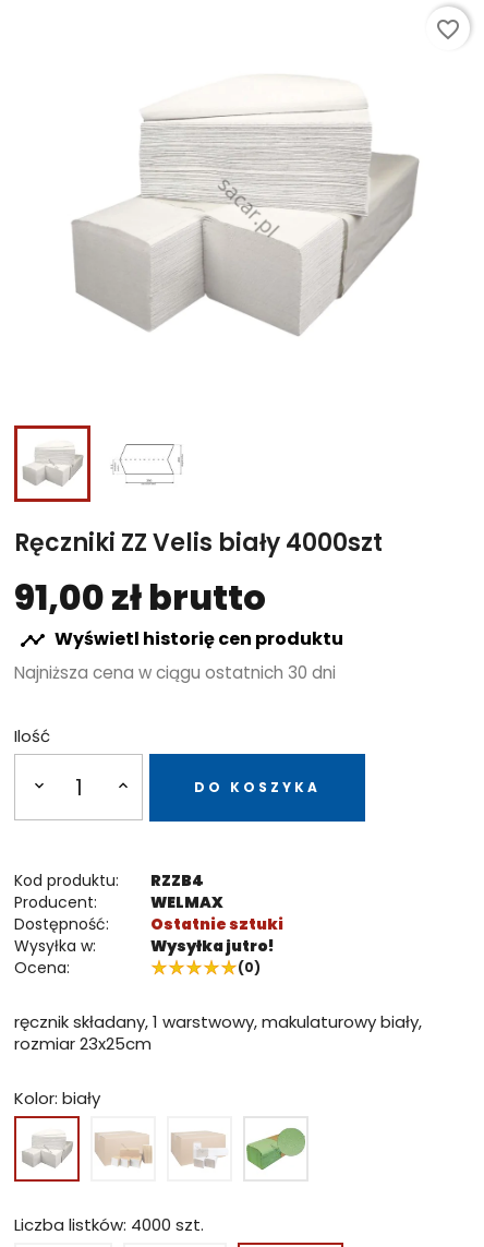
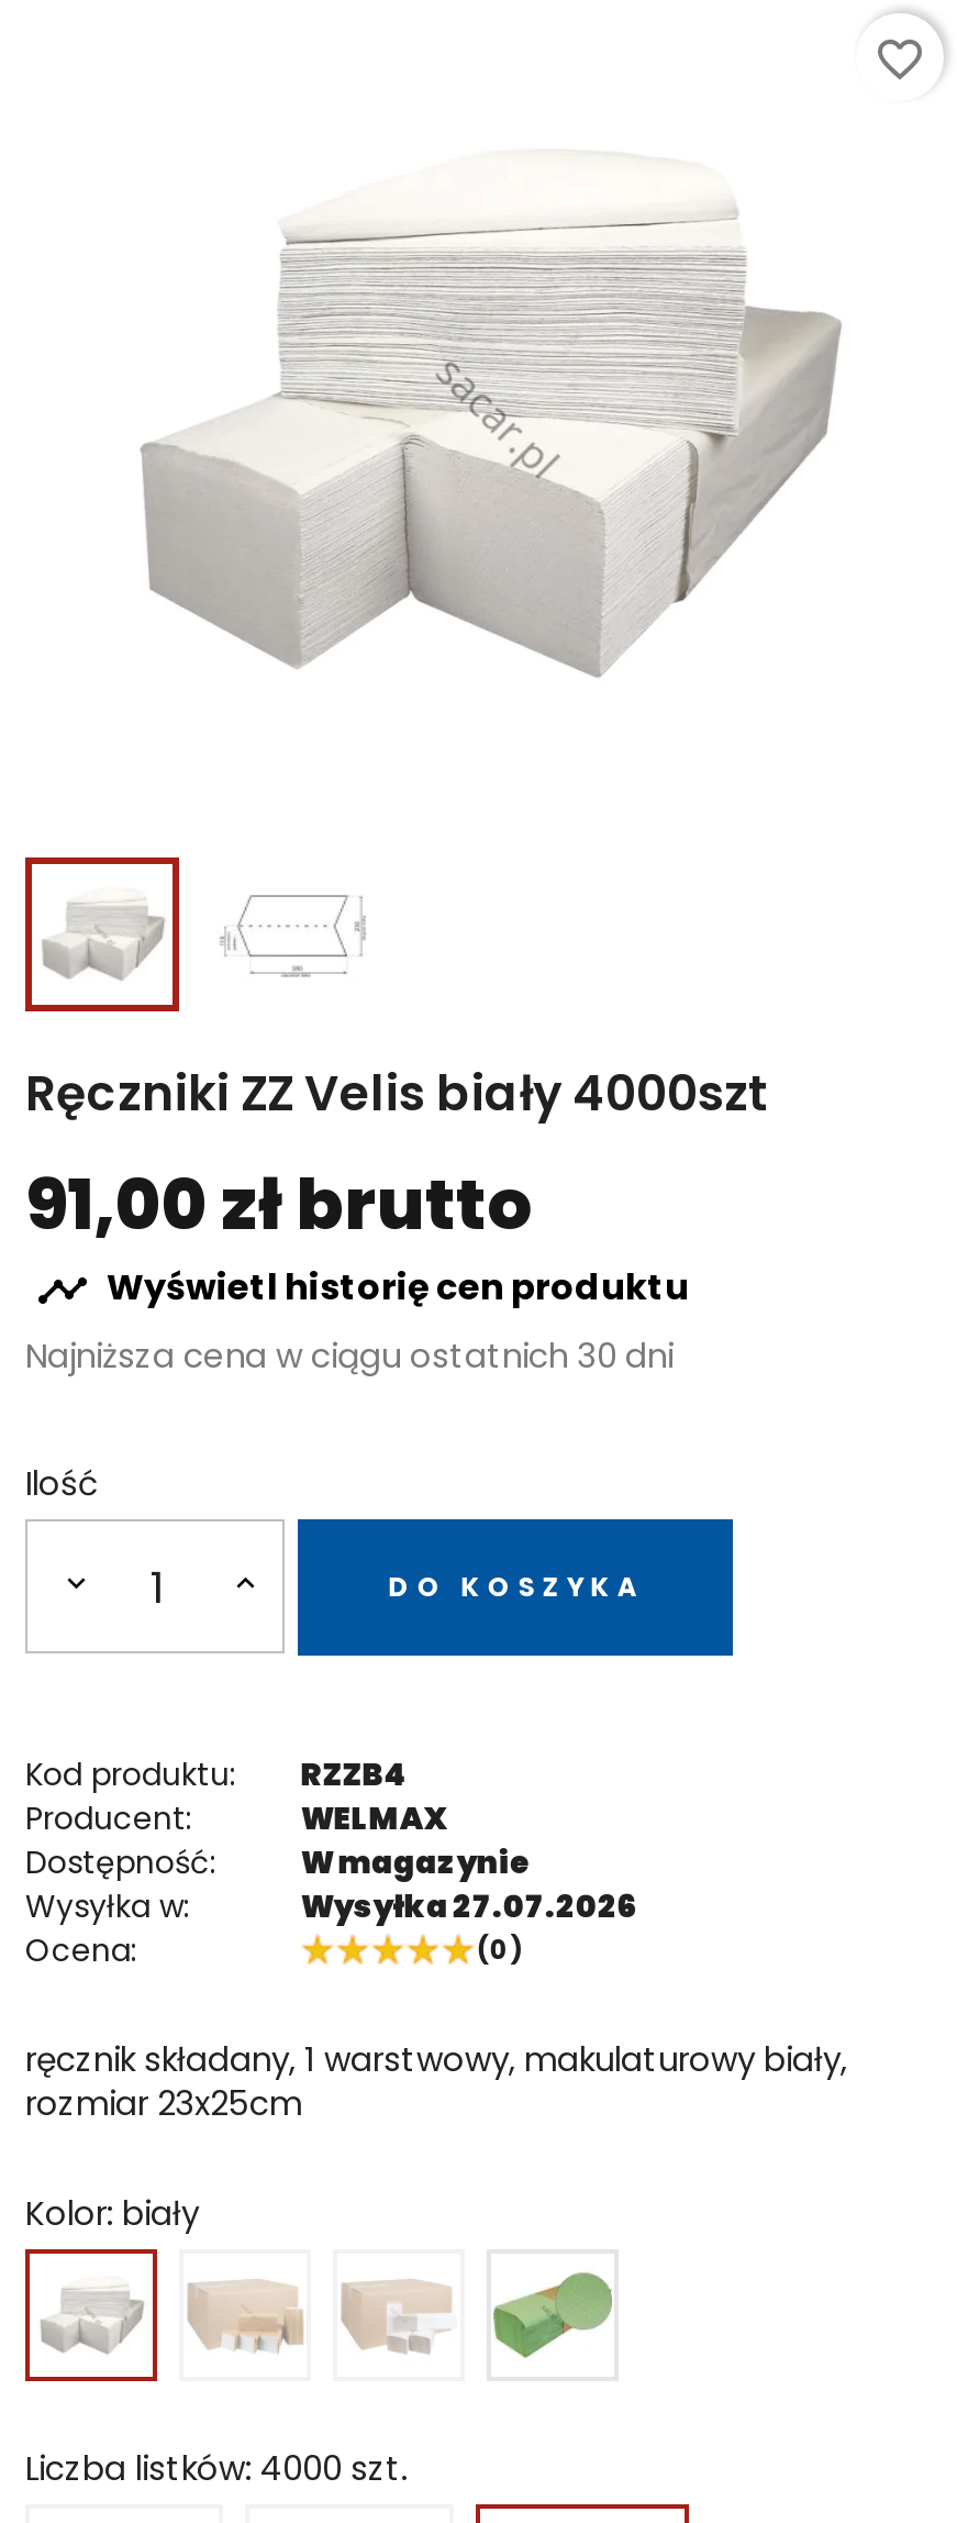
[151,913,284,957] Ostatnie sztuki | Wysyłka jutro! -> [301,1840,639,1928] W magazynie | Wysyłka 27.07.2026

